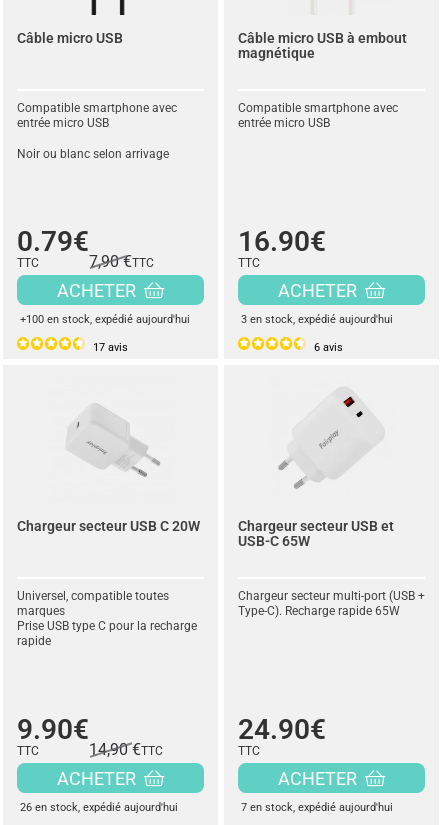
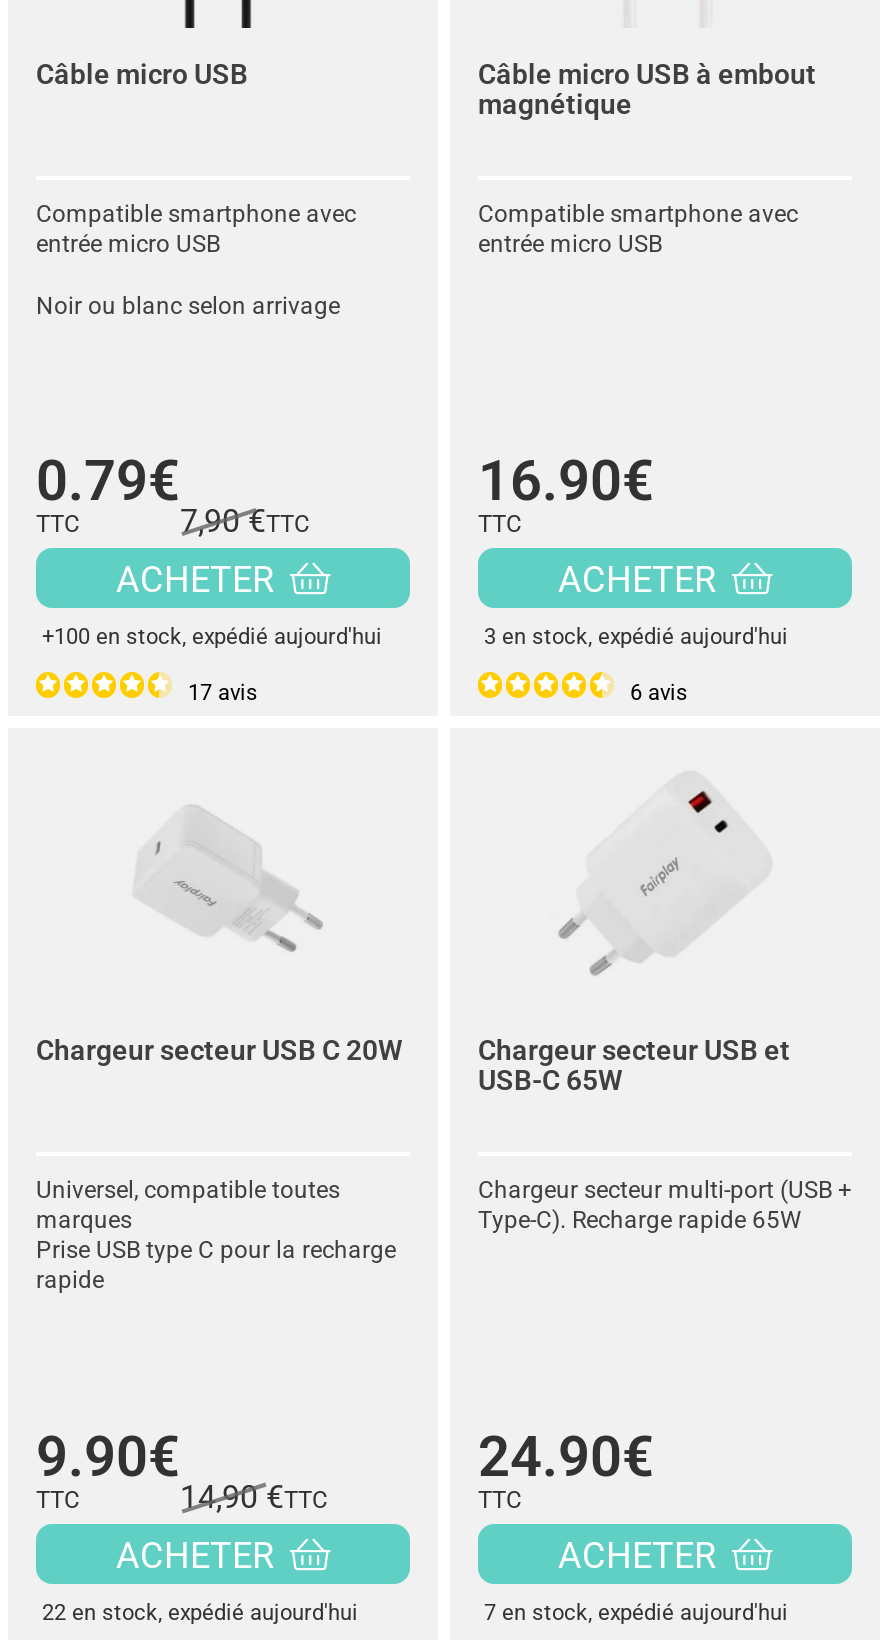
[20,801,178,814] 26 en stock, expédié aujourd'hui -> [42,1600,358,1626] 22 en stock, expédié aujourd'hui

